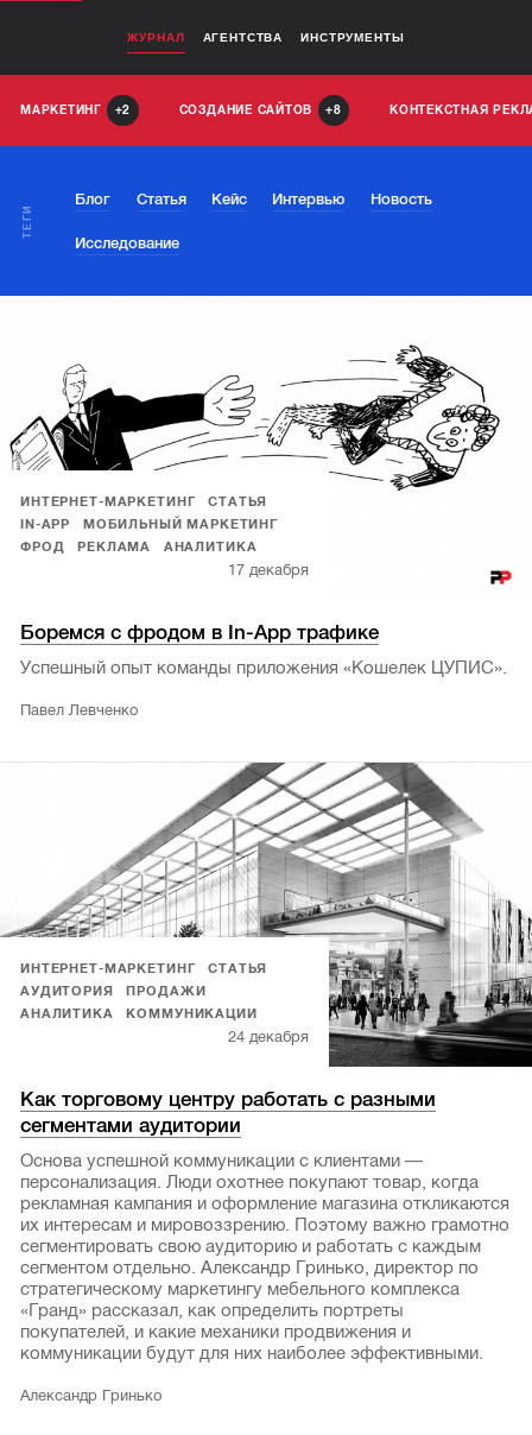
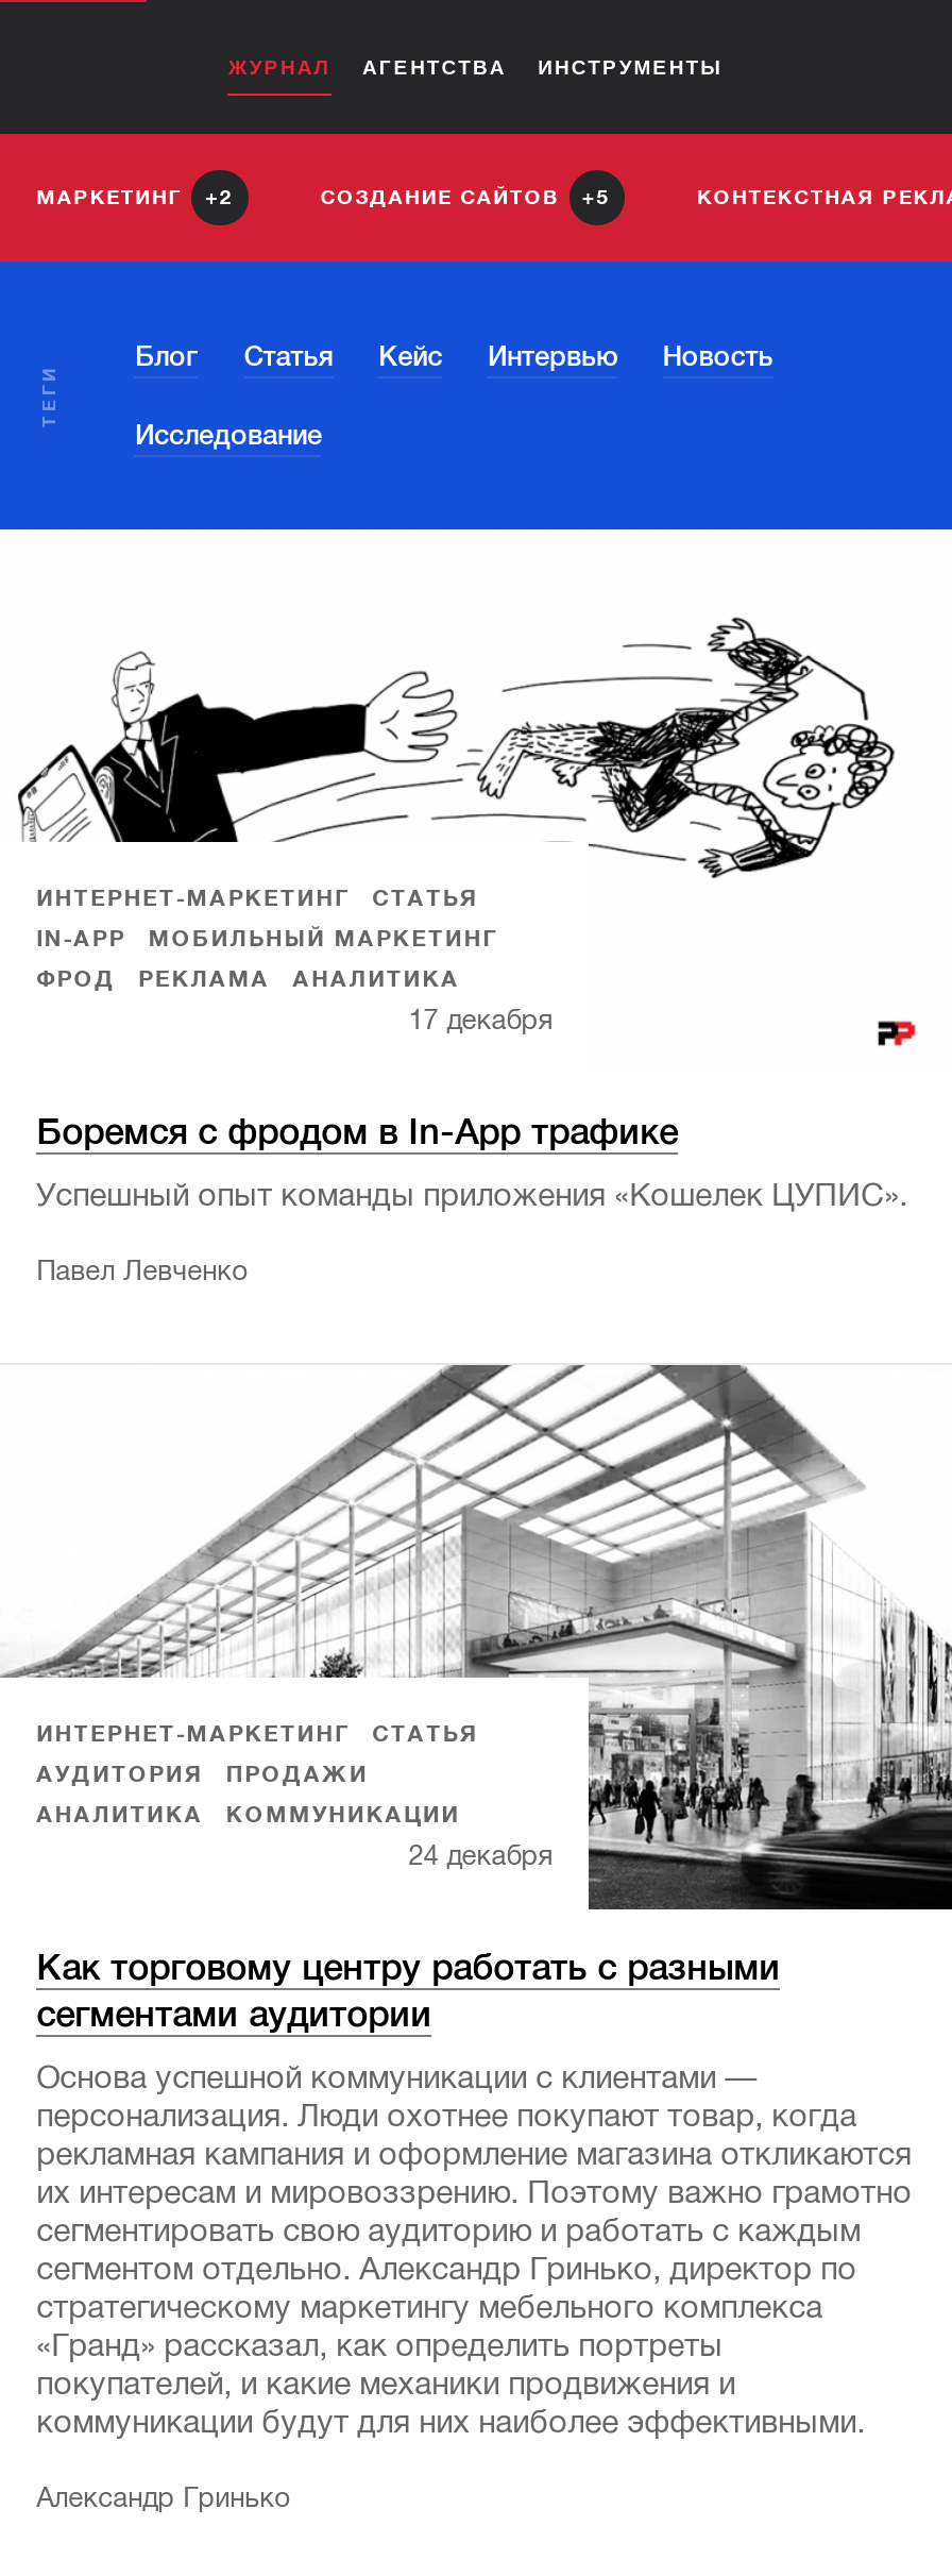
[179,103,341,117] СОЗДАНИЕ САЙТОВ 8 -> [320,185,611,209] СОЗДАНИЕ САЙТОВ 5

